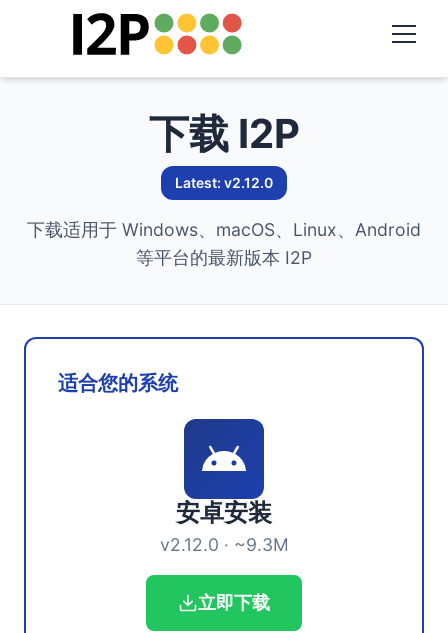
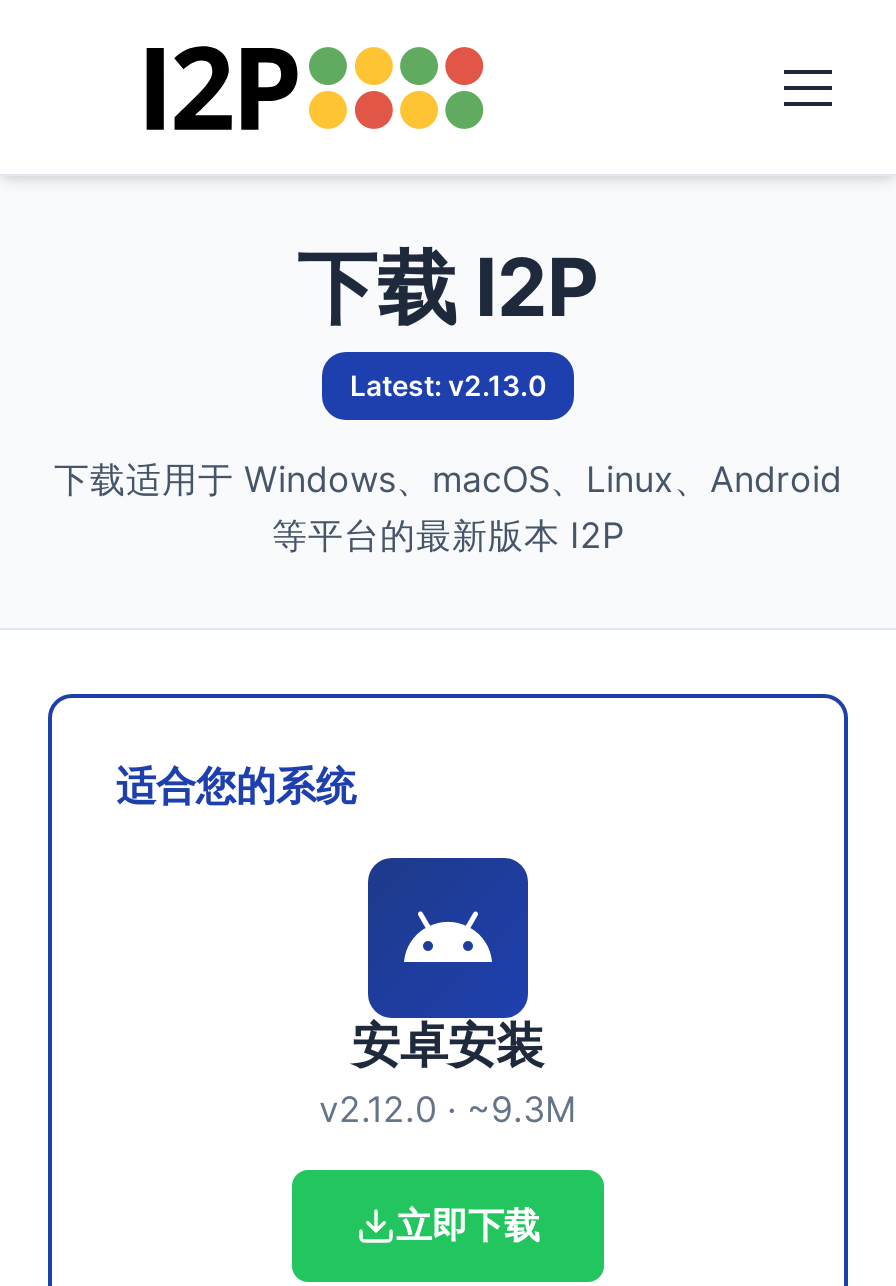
[175,174,273,191] Latest: v2.12.0 -> [350,368,546,402] Latest: v2.13.0

